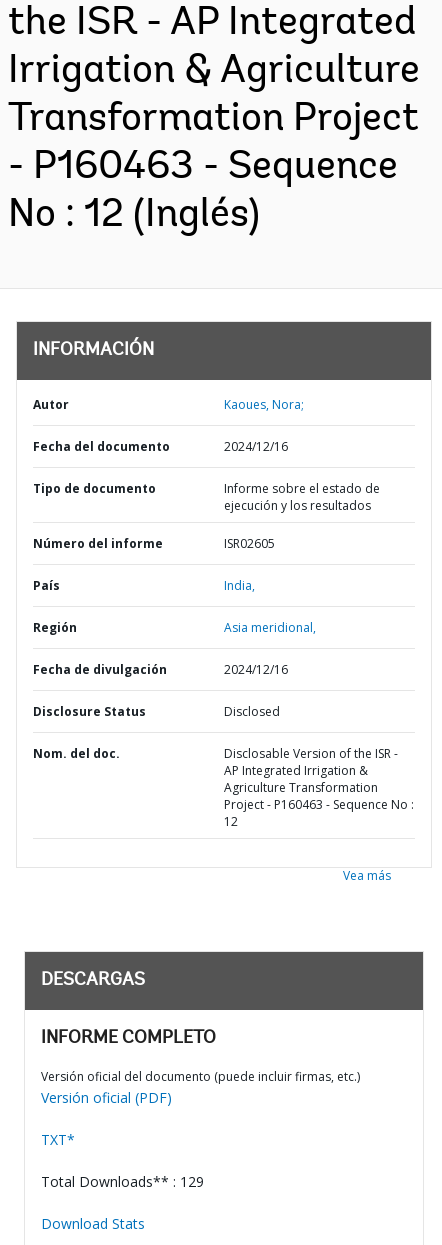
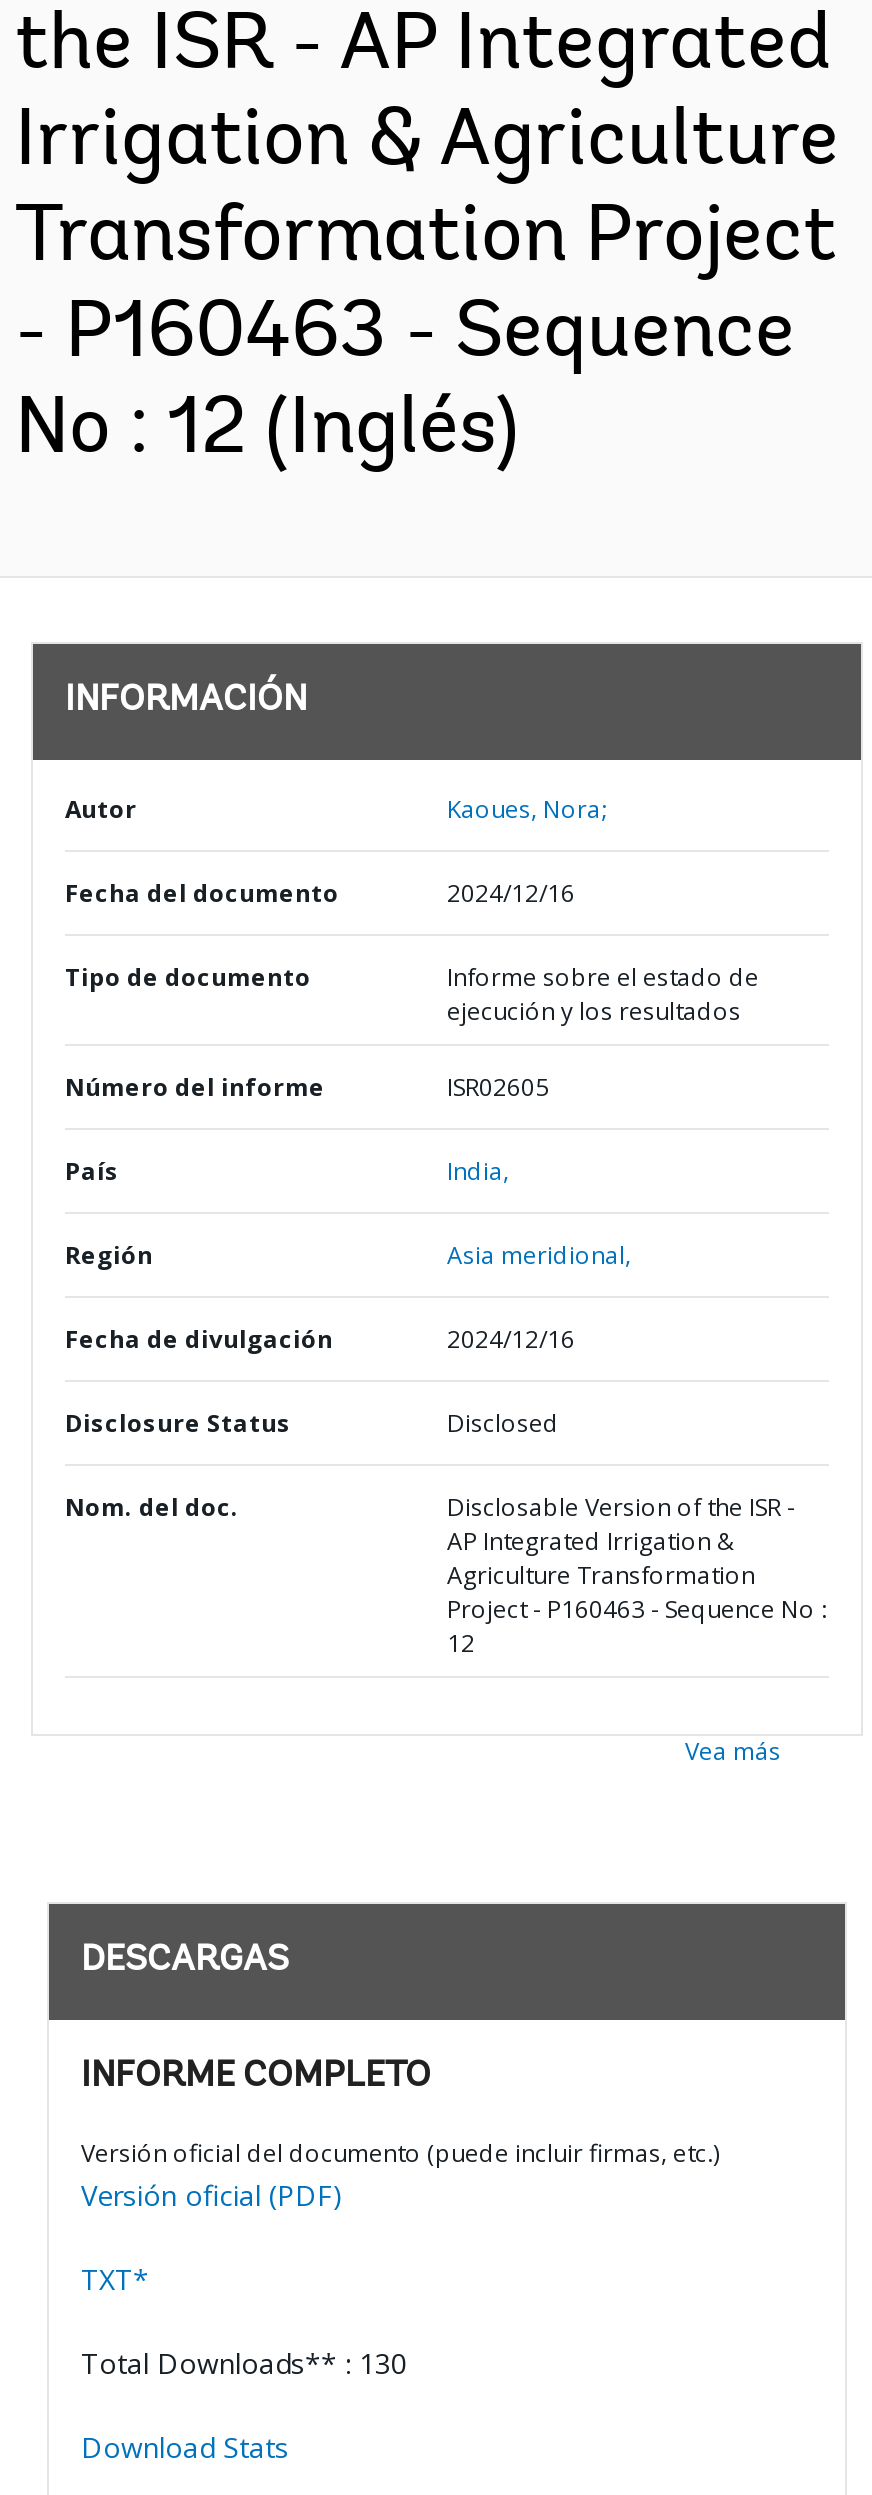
[41,1172,204,1191] Total Downloads** : 129 -> [81,2344,407,2382] Total Downloads** : 130

